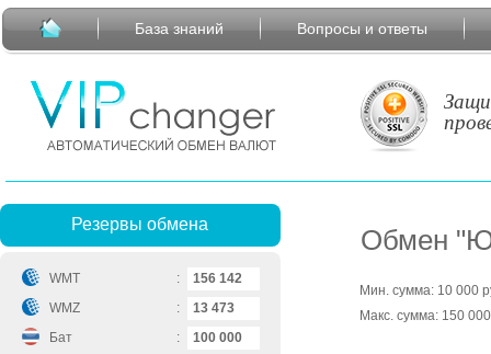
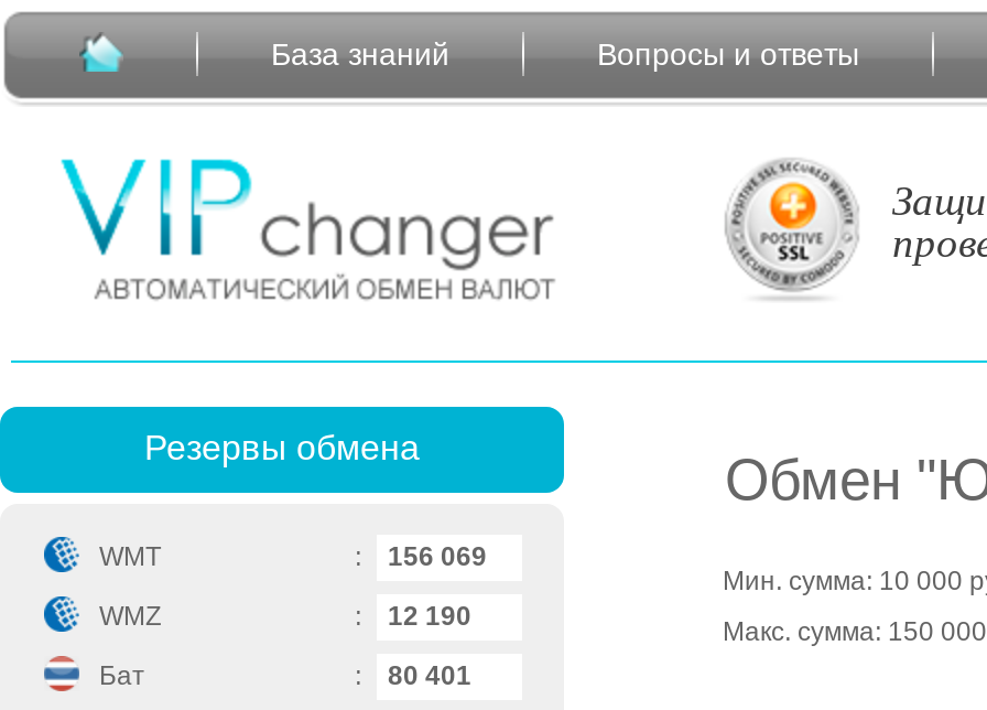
[193,271,242,286] 156 142 -> [388,541,487,572] 156 069
[193,300,235,316] 13 473 -> [388,601,471,632] 12 190
[193,330,242,345] 100 000 -> [388,660,471,691] 80 401

